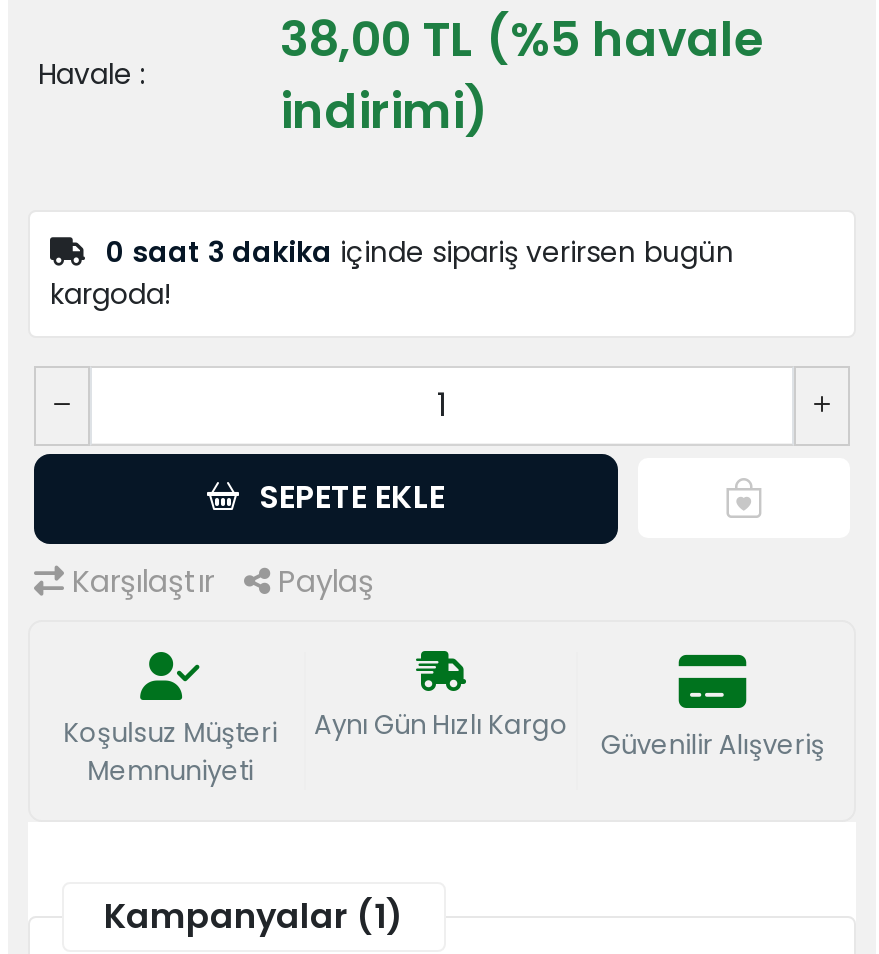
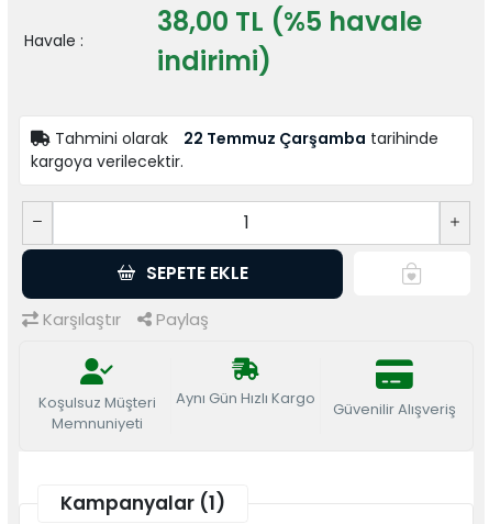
[50,231,734,313] 0 saat 3 dakika içinde sipariş verirsen bugün | kargoda! -> [31,127,438,172] Tahmini olarak 22 Temmuz Çarşamba tarihinde | kargoya verilecektir.

